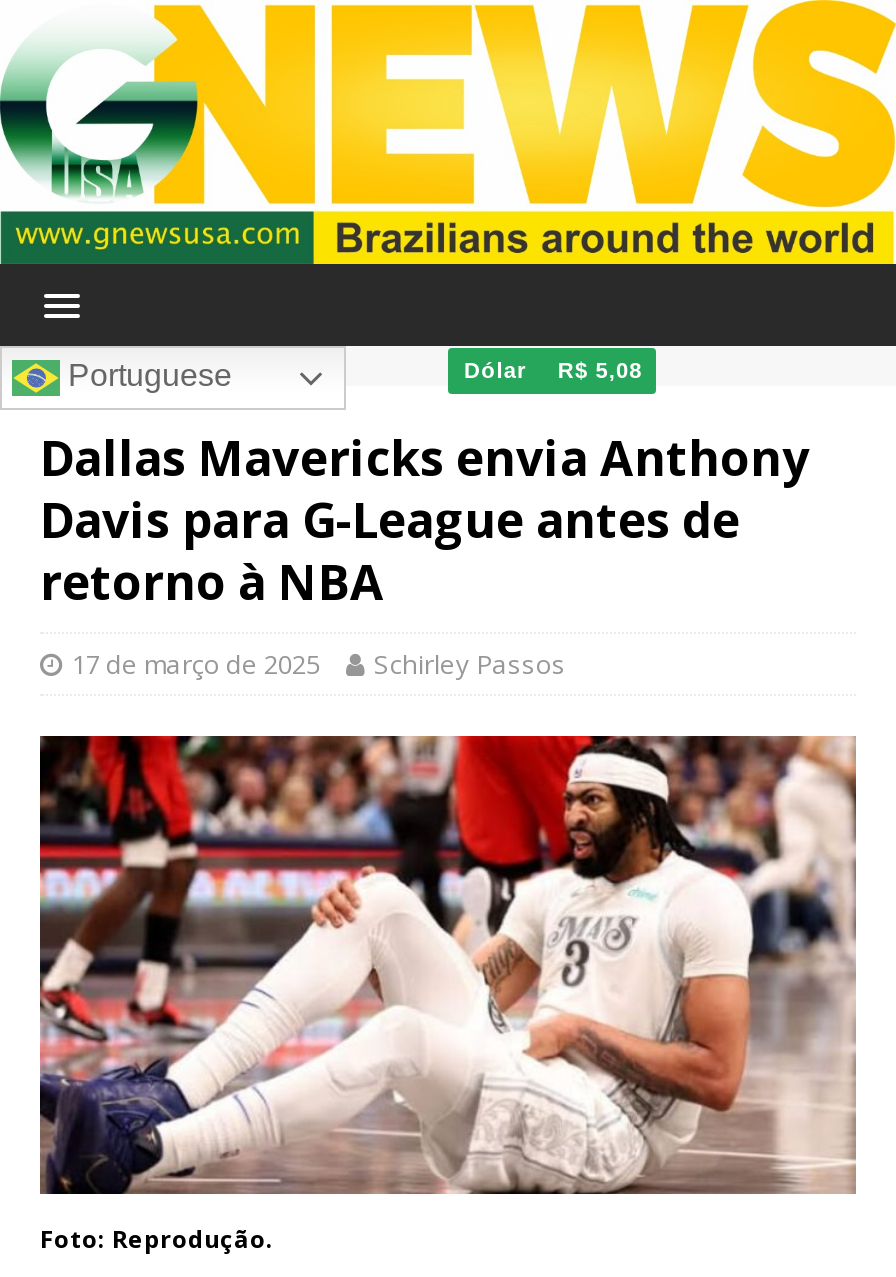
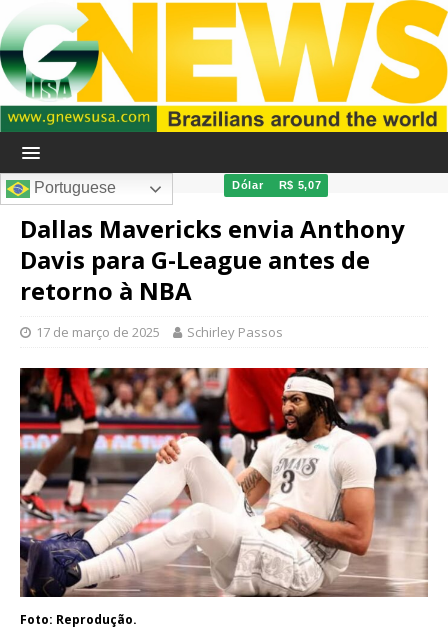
[464,357,643,381] Dólar R$ 5,08 -> [232,179,321,191] Dólar R$ 5,07

